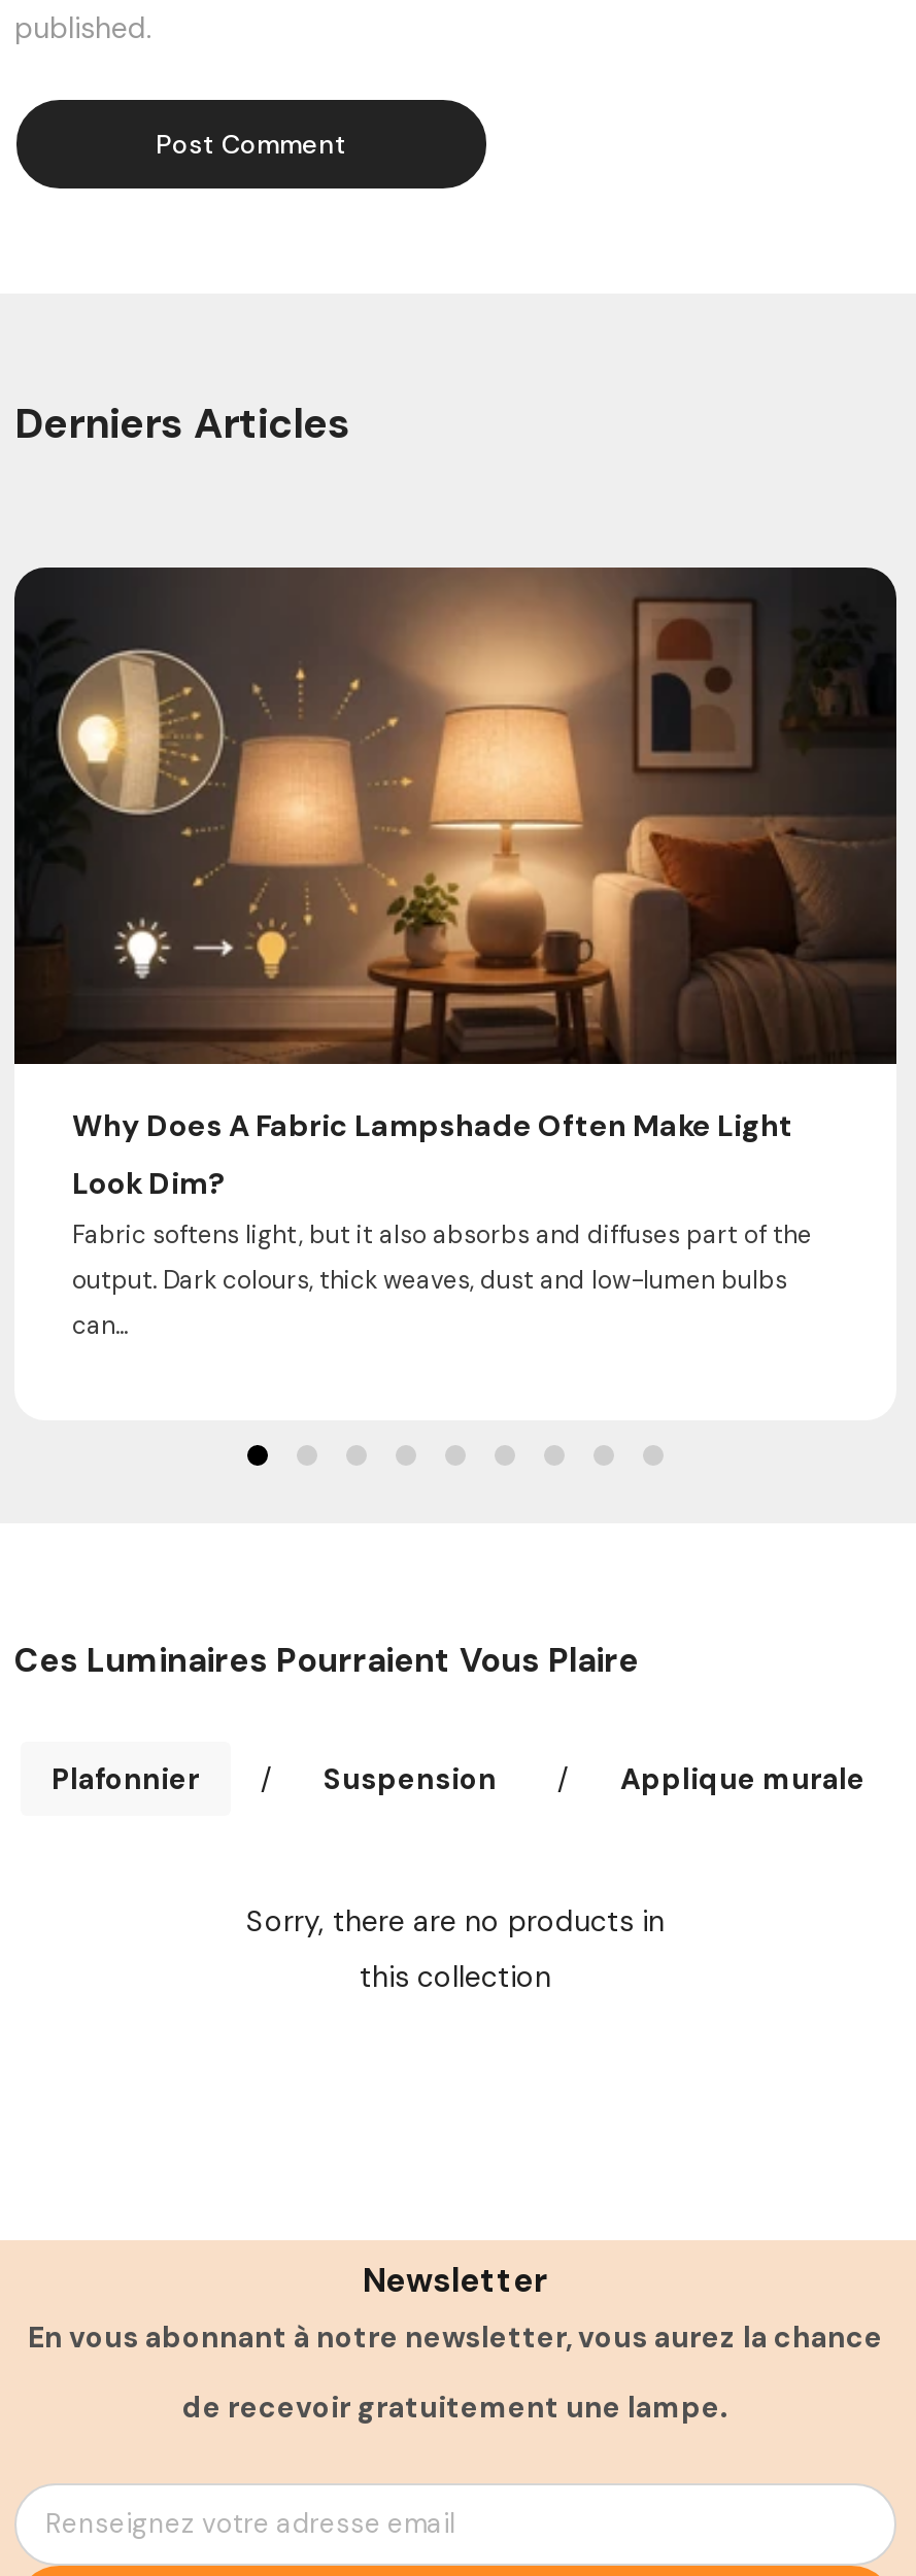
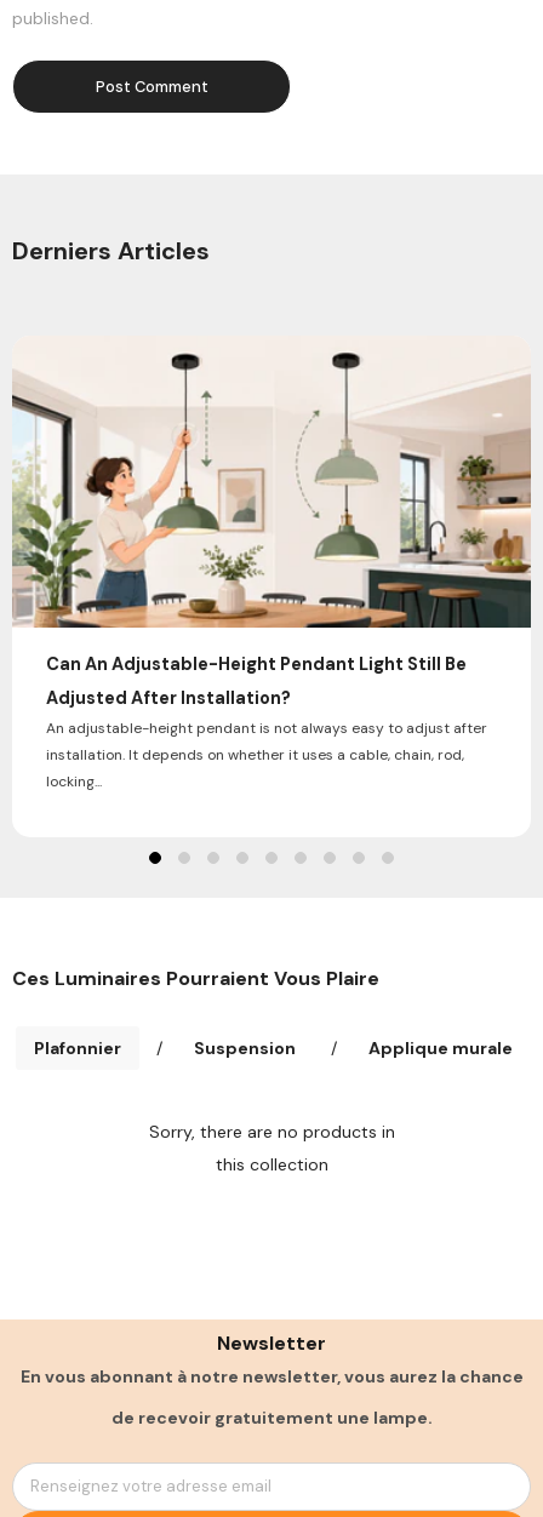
[12,565,898,1144] [image] | Why Does A Fabric Lampshade Often Make Light -> [11,336,532,675] [image] | Can An Adjustable-Height Pendant Light Still Be
[72,1165,812,1342] Look Dim? | Fabric softens light, but it also absorbs and diffuses part of the | output. Dark colours, thick weaves, dust and low-lumen bulbs | can... -> [46,687,487,791] Adjusted After Installation? | An adjustable-height pendant is not always easy to adjust after | installation. It depends on whether it uses a cable, chain, rod, | locking...

